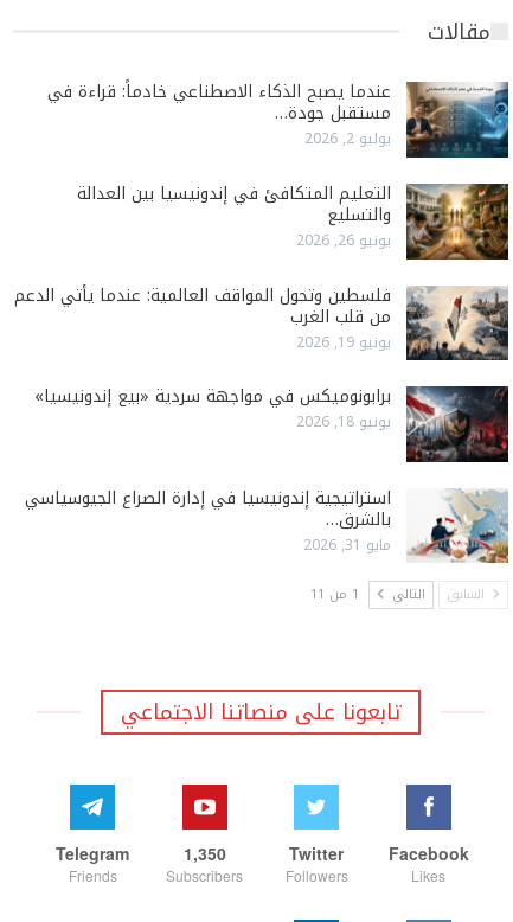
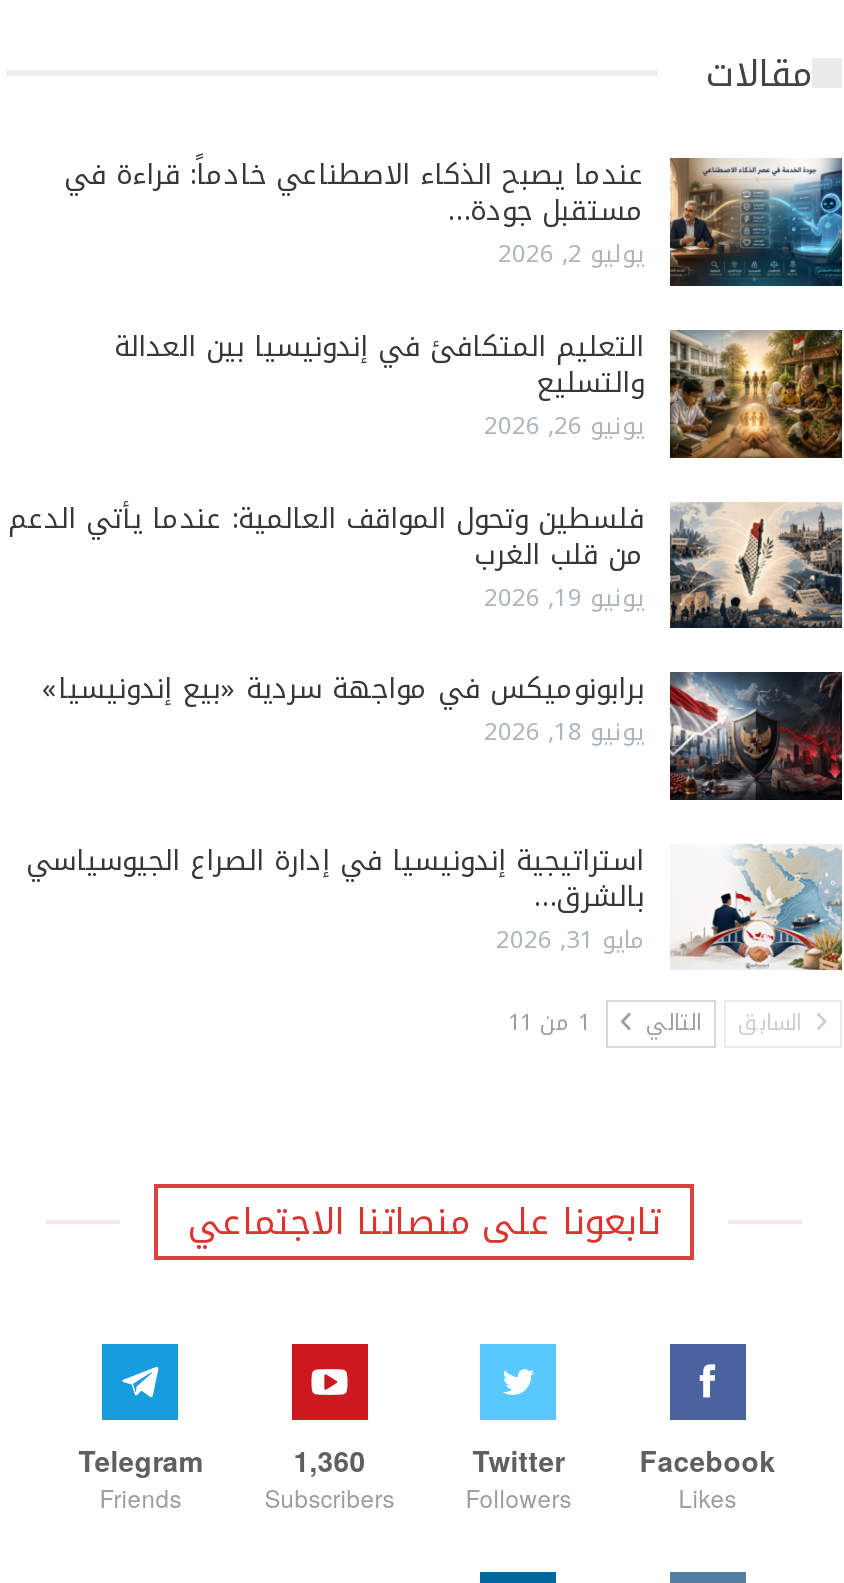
[183,841,226,865] 1,350 -> [294,1440,366,1480] 1,360

